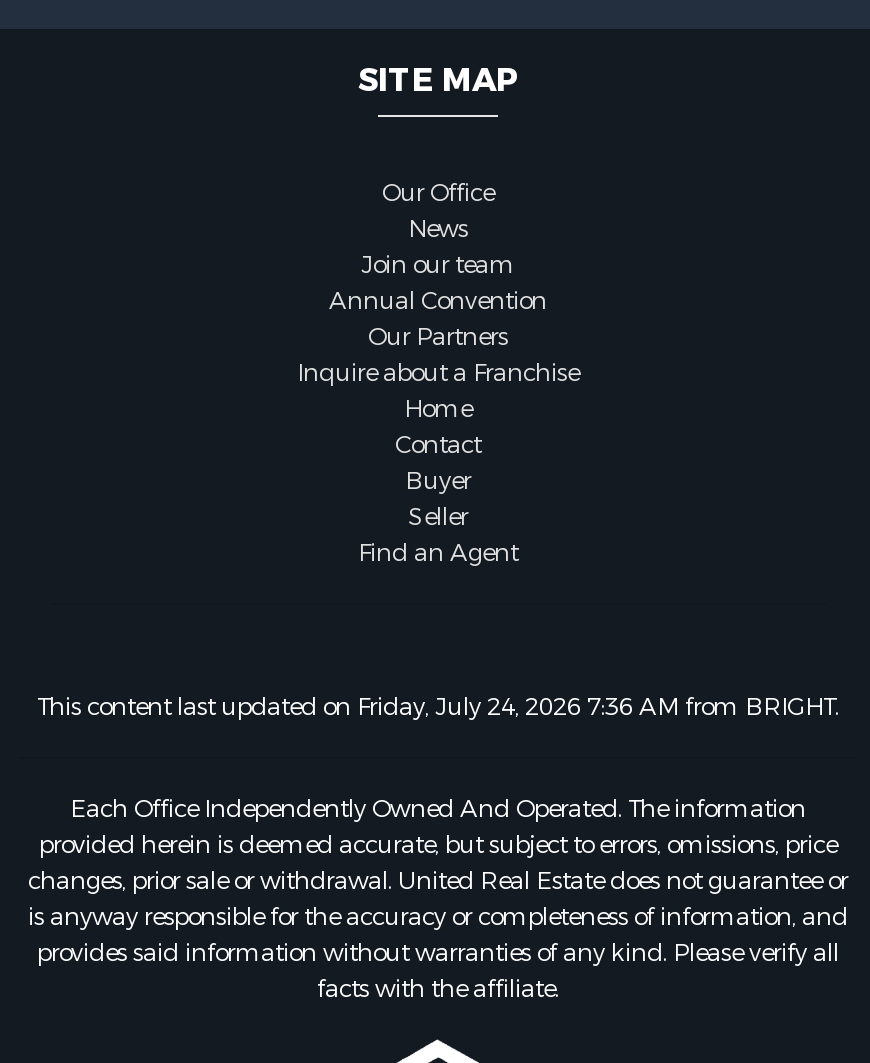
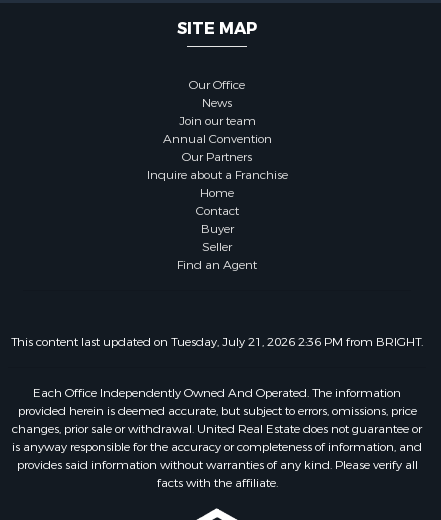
[37,691,839,723] This content last updated on Friday, July 24, 2026 7:36 AM from BRIGHT. -> [11,334,423,350] This content last updated on Tuesday, July 21, 2026 2:36 PM from BRIGHT.

